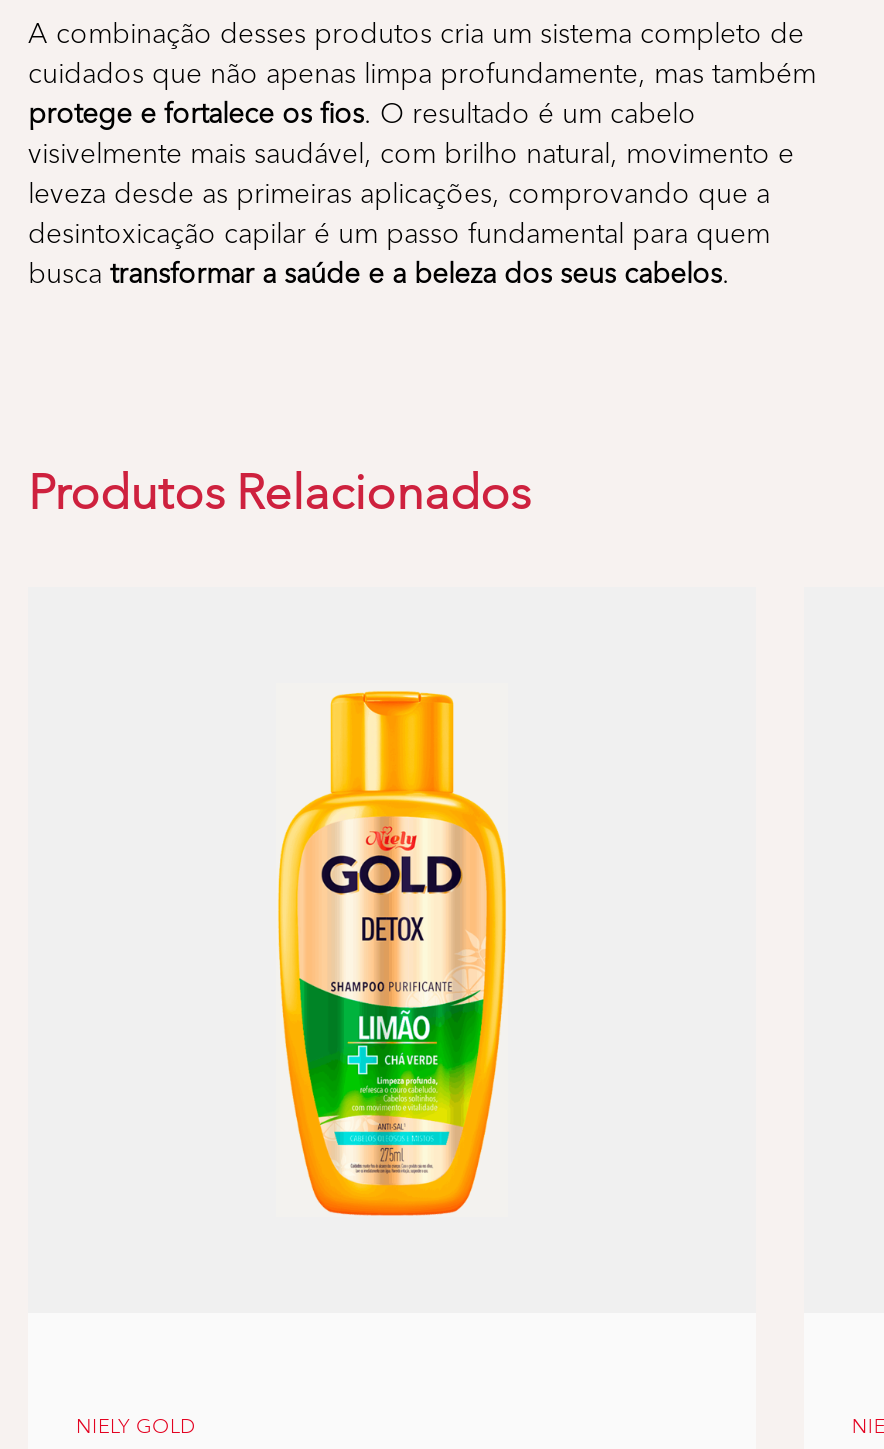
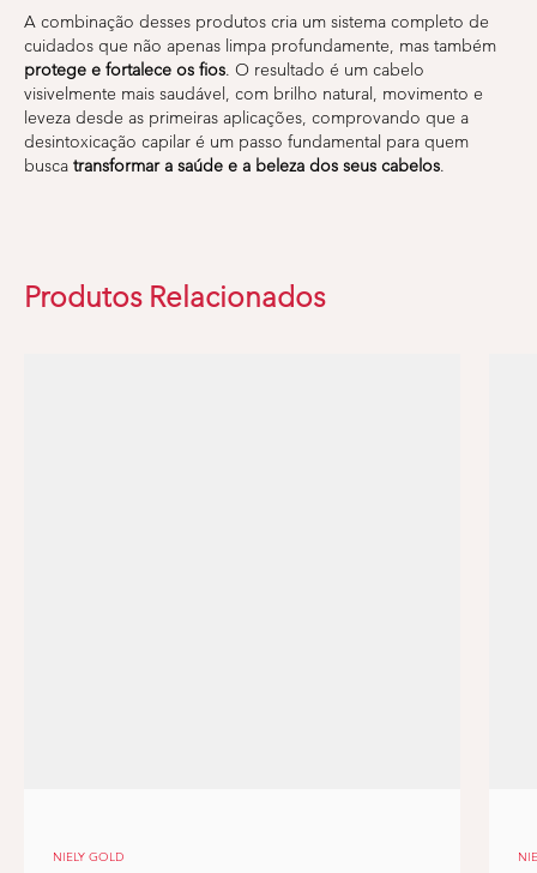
[276,689,508,1217] [image] -> none

